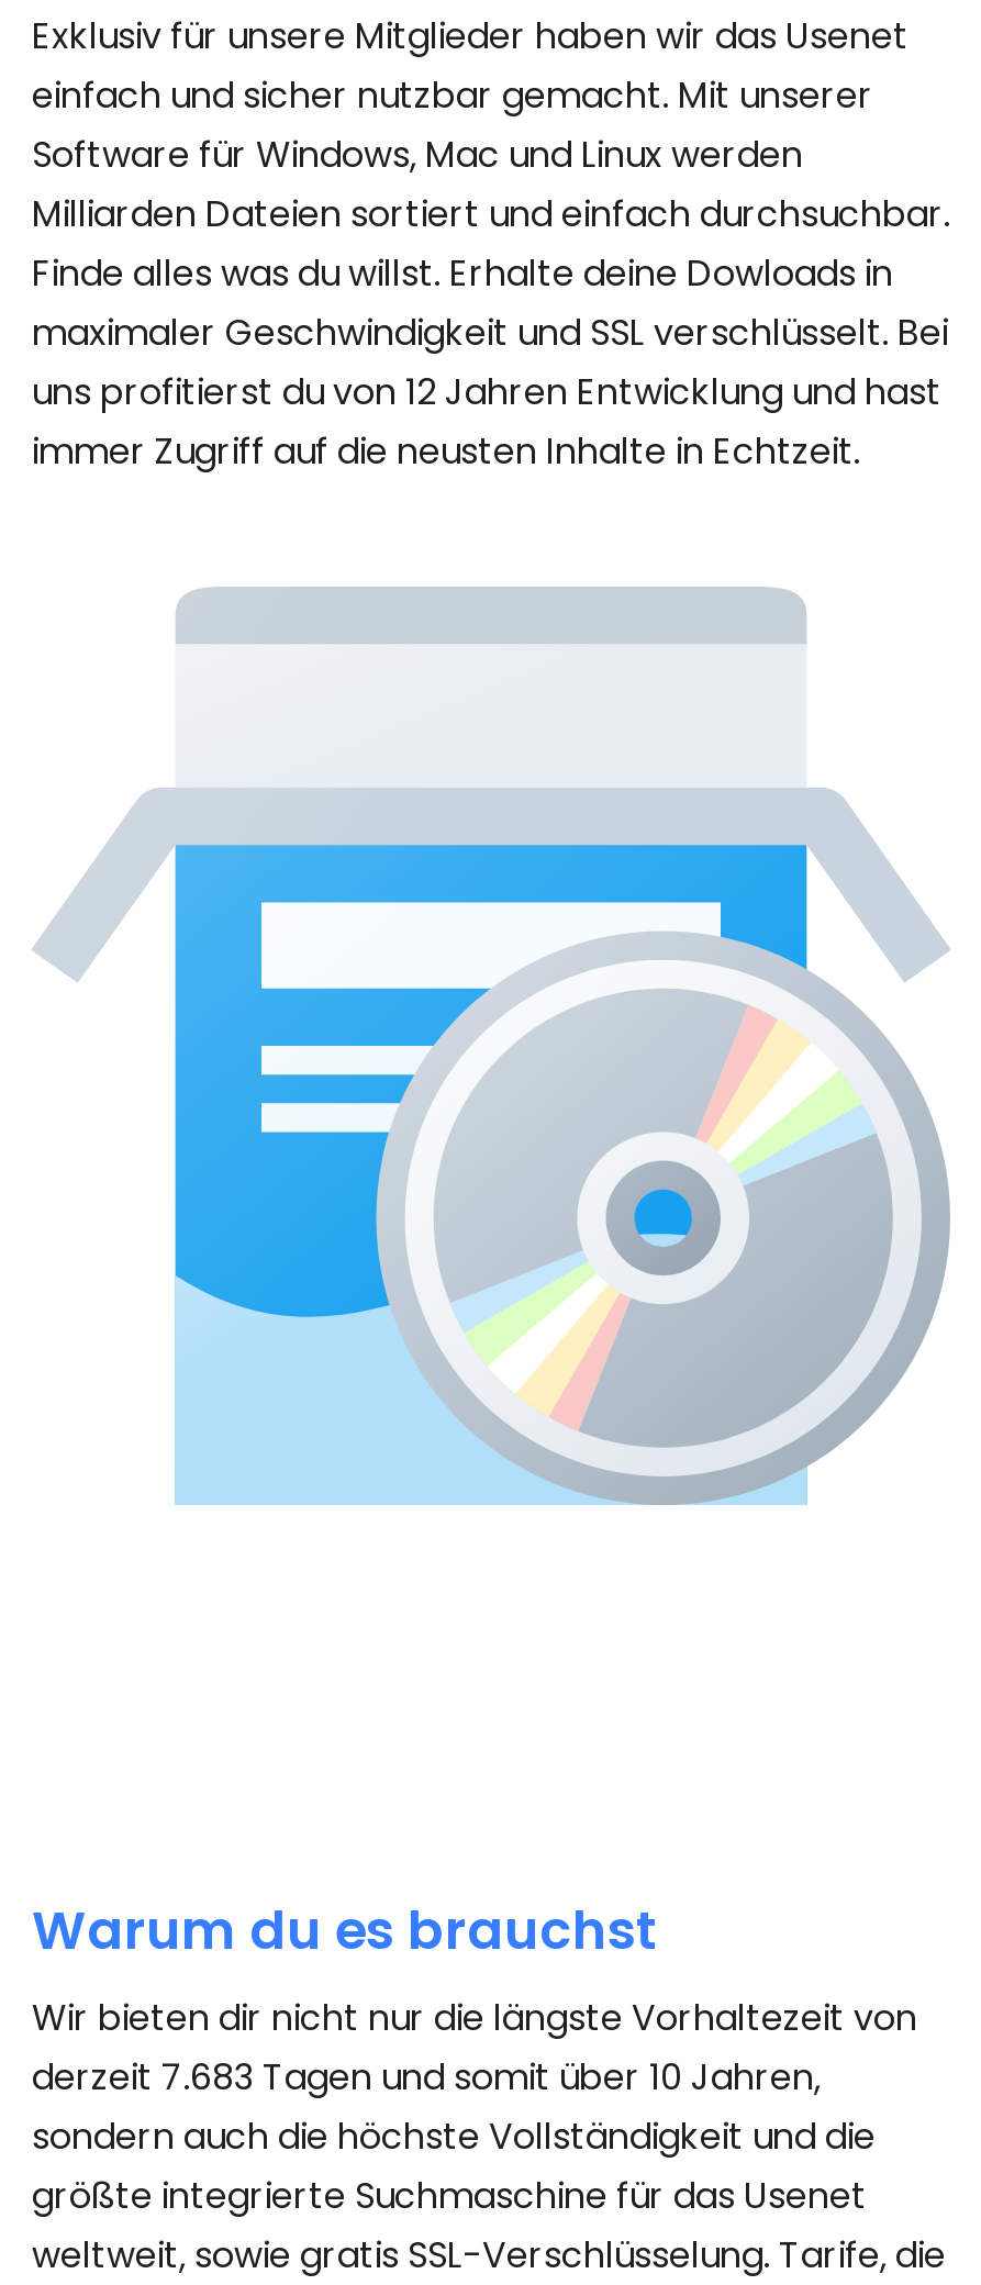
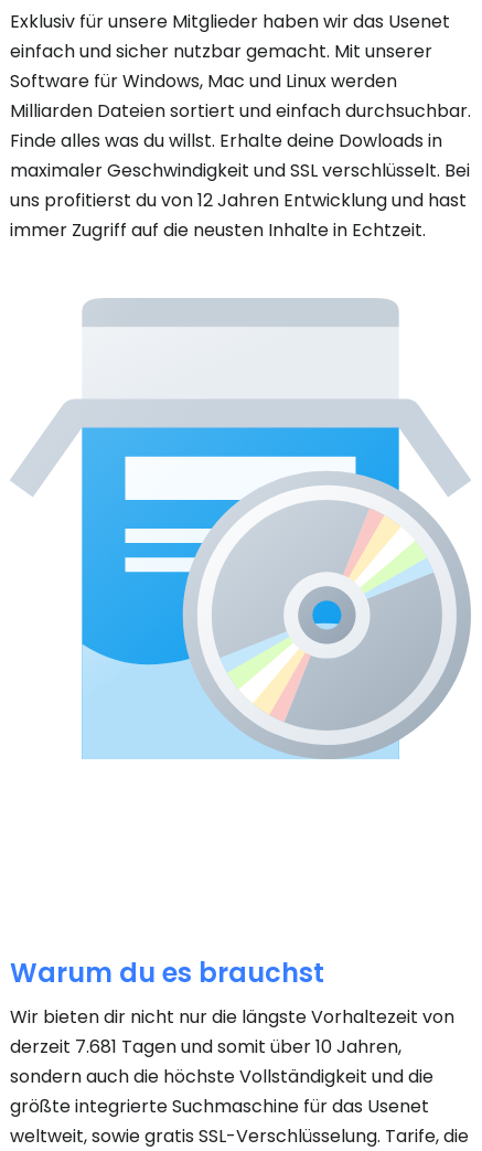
[32,2052,821,2103] derzeit 7.683 Tagen und somit über 10 Jahren, -> [10,1034,401,1059] derzeit 7.681 Tagen und somit über 10 Jahren,

